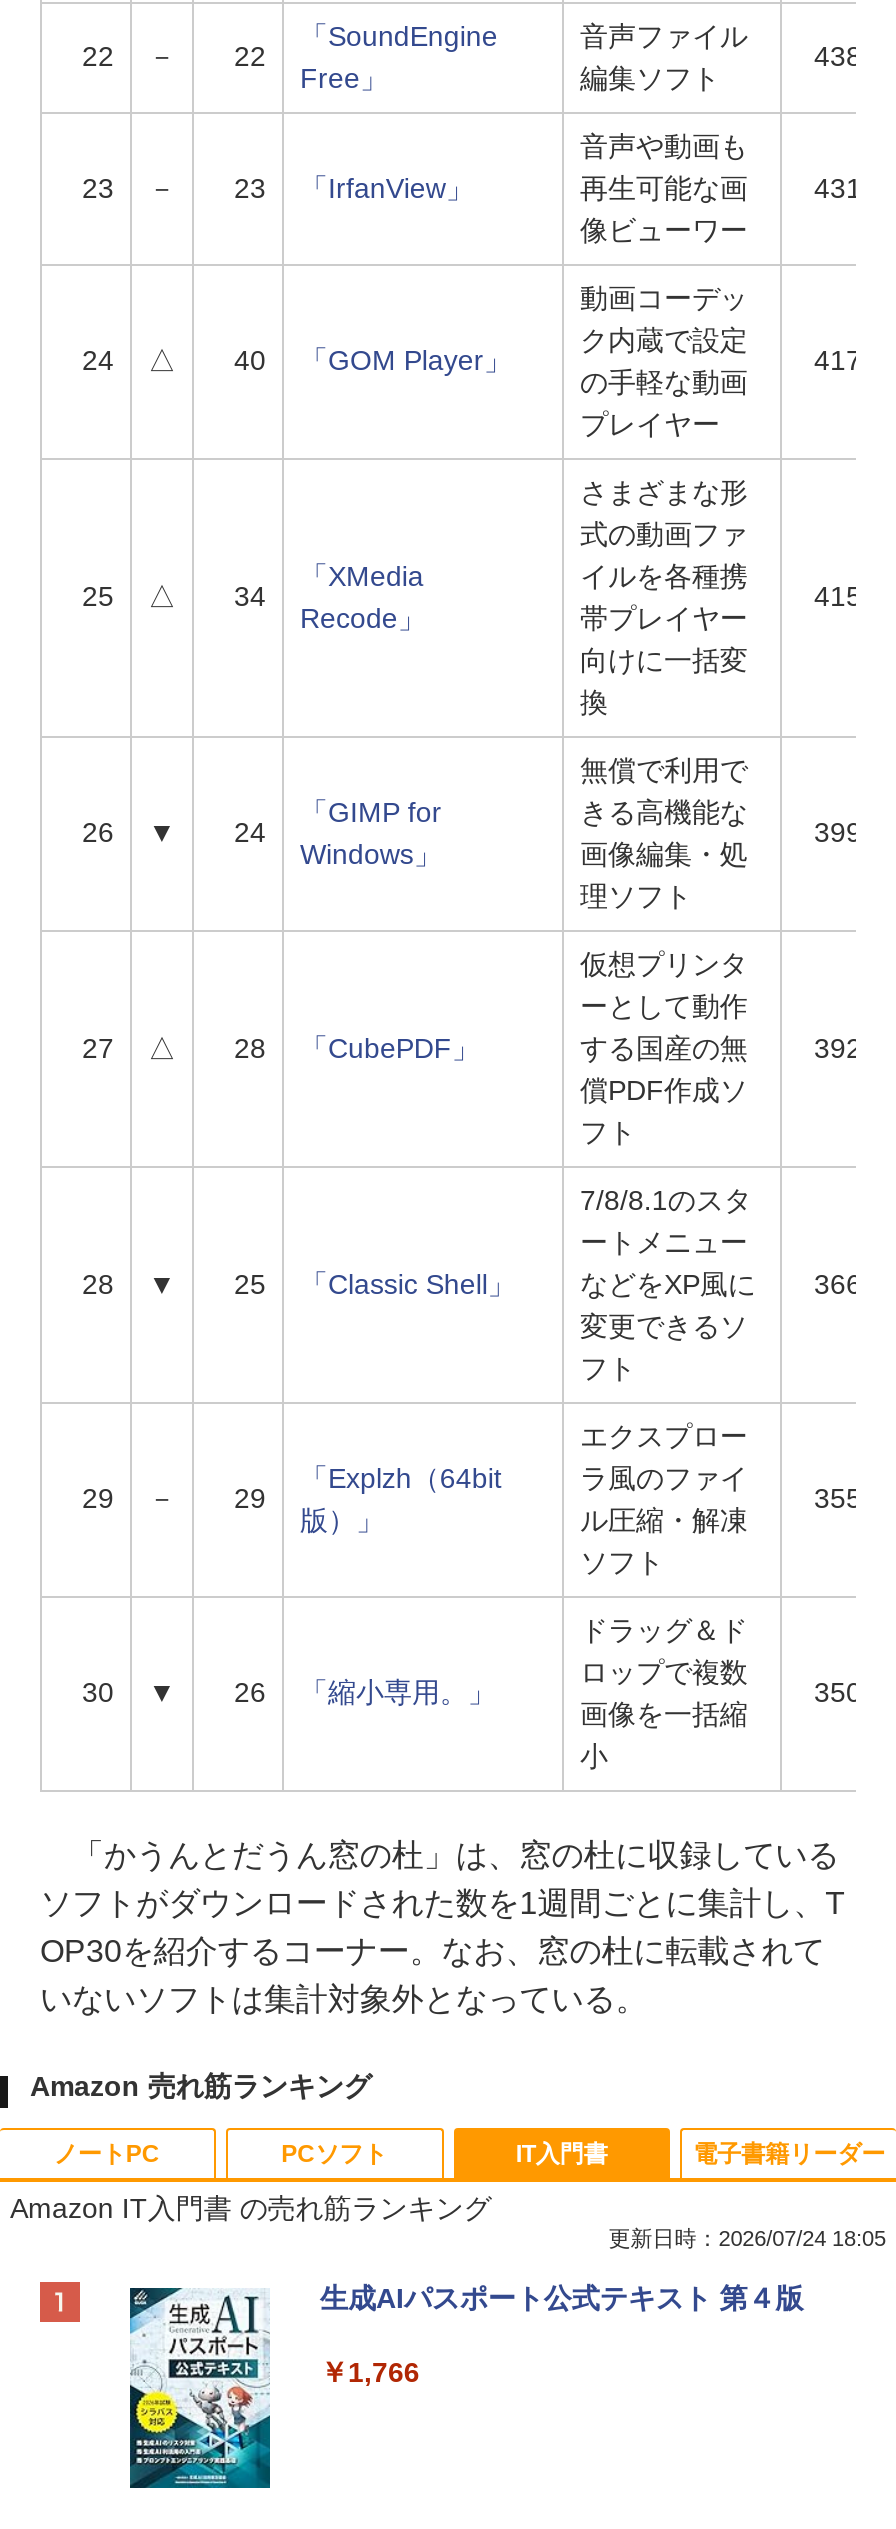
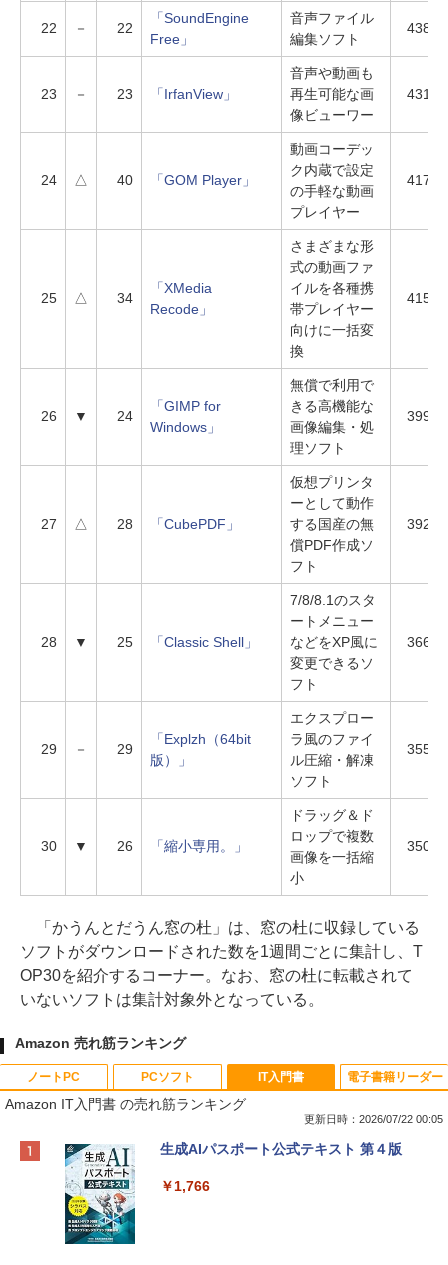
[609,2226,886,2250] 更新日時：2026/07/24 18:05 -> [304,1113,443,1125] 更新日時：2026/07/22 00:05

